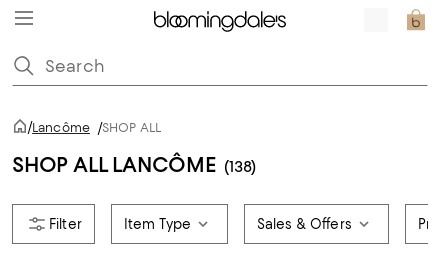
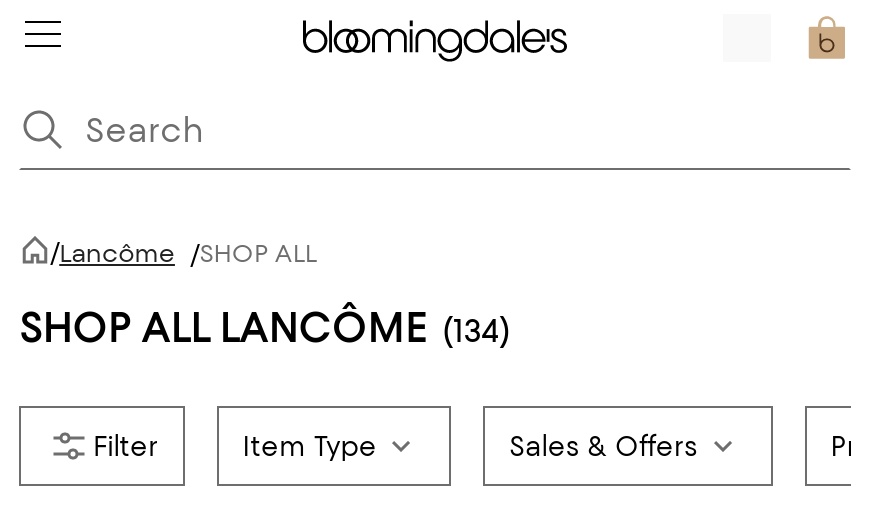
[12,152,257,177] SHOP ALL LANCÔME (138) -> [19,302,510,352] SHOP ALL LANCÔME (134)

